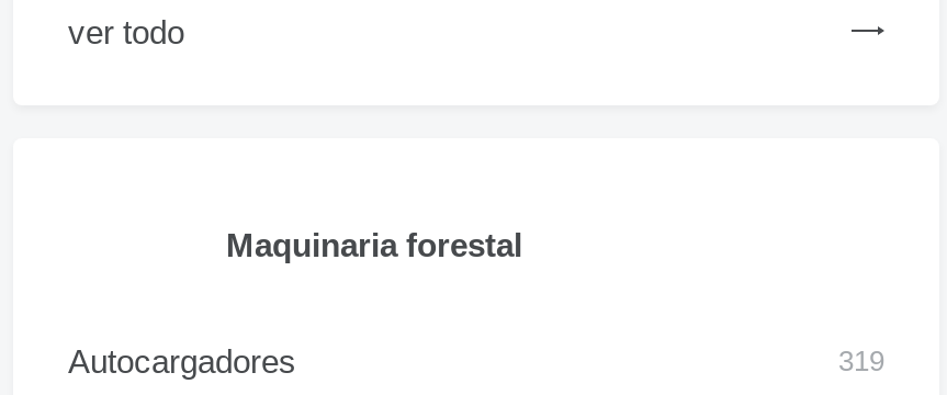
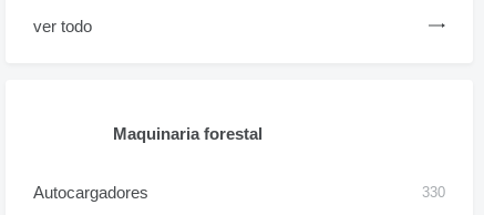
[838,345,884,377] 319 -> [422,184,445,201] 330

